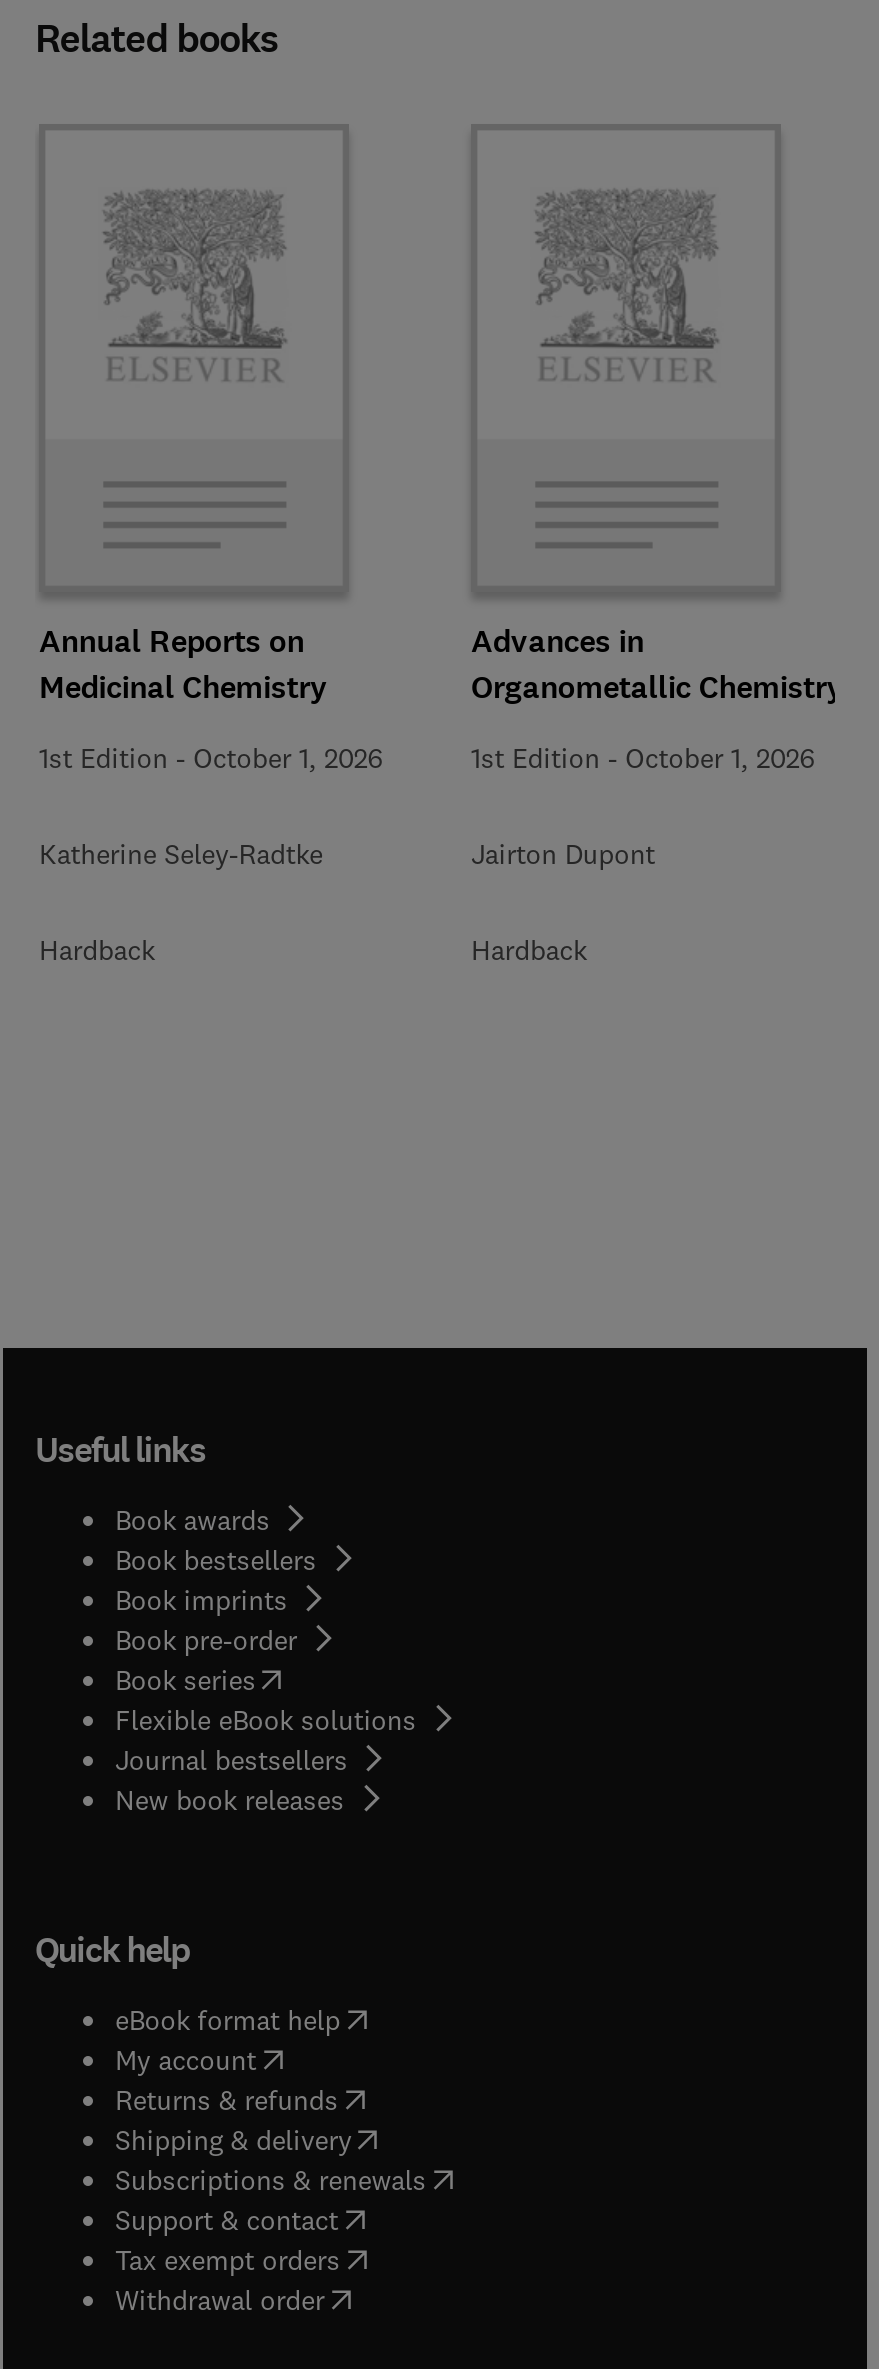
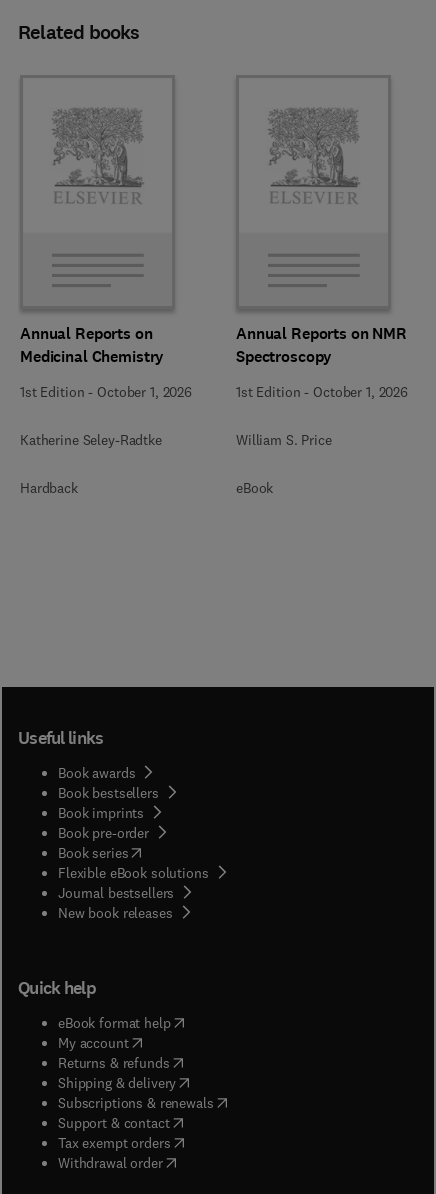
[471,620,844,708] Advances in | Organometallic Chemistry -> [236,323,407,367] Annual Reports on NMR | Spectroscopy
[471,836,655,872] Jairton Dupont -> [236,431,332,449] William S. Price
[471,932,587,968] Hardback -> [236,479,273,497] eBook

